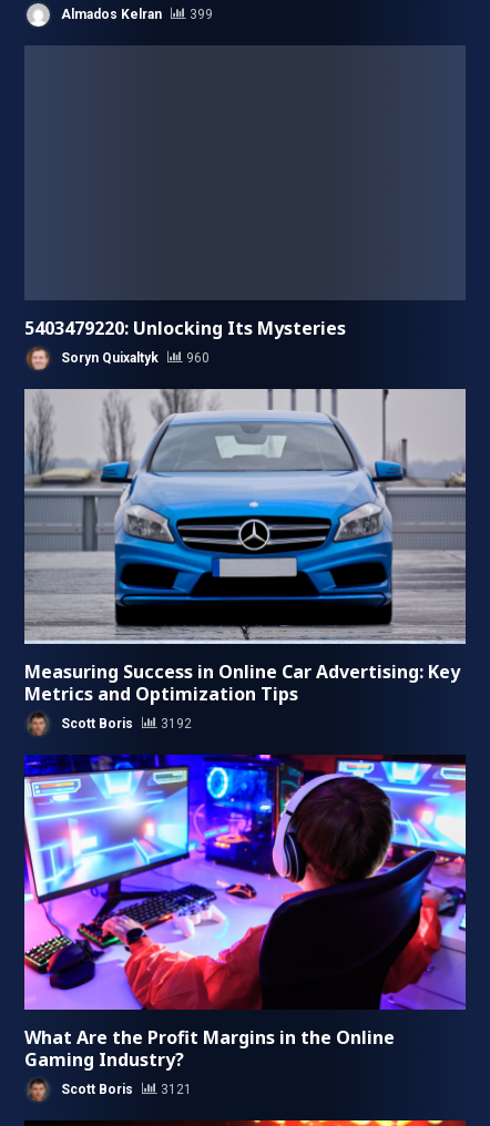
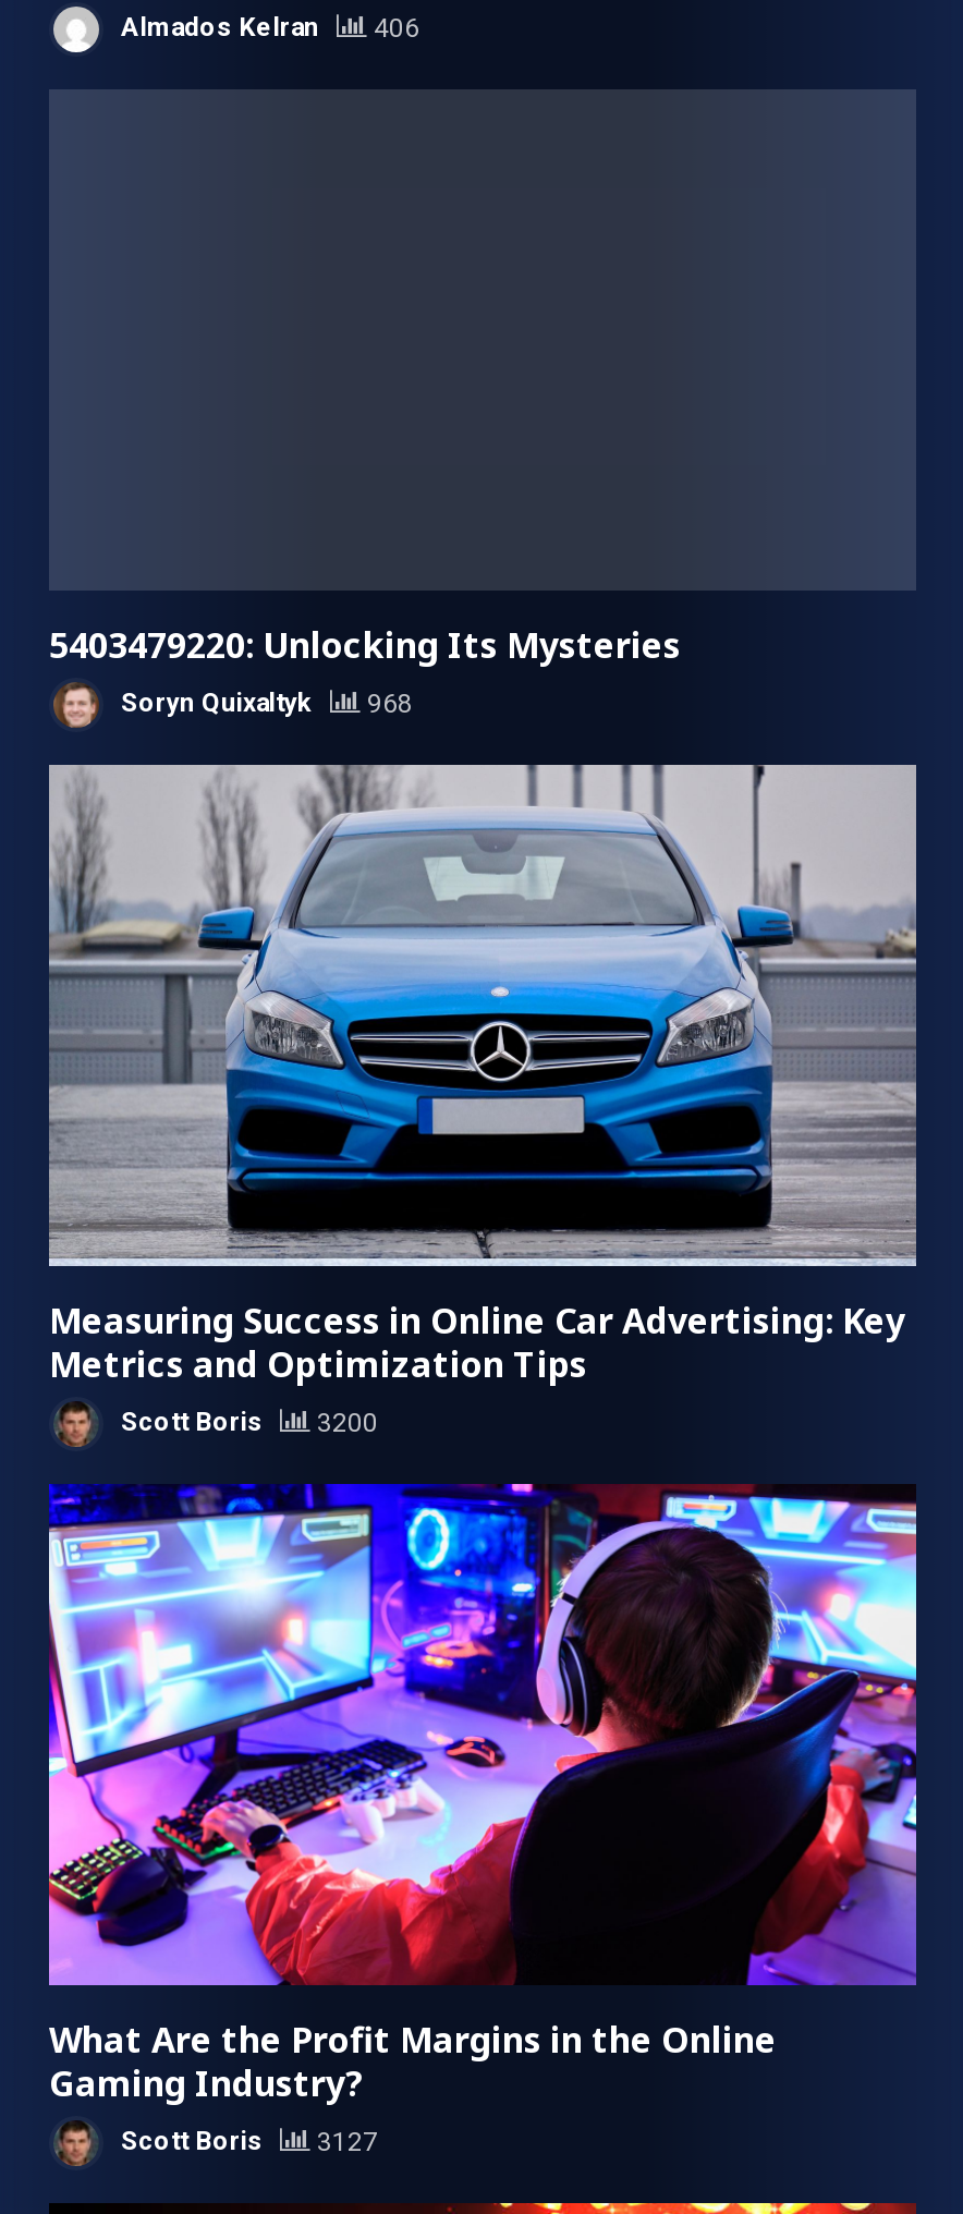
[58,6,213,22] Almados Kelran 399 -> [114,13,419,43] Almados Kelran 406
[58,350,210,366] Soryn Quixaltyk 960 -> [114,688,413,719] Soryn Quixaltyk 968
[58,716,192,731] Scott Boris 3192 -> [114,1407,378,1438] Scott Boris 3200
[58,1081,192,1097] Scott Boris 3121 -> [114,2126,378,2157] Scott Boris 3127

